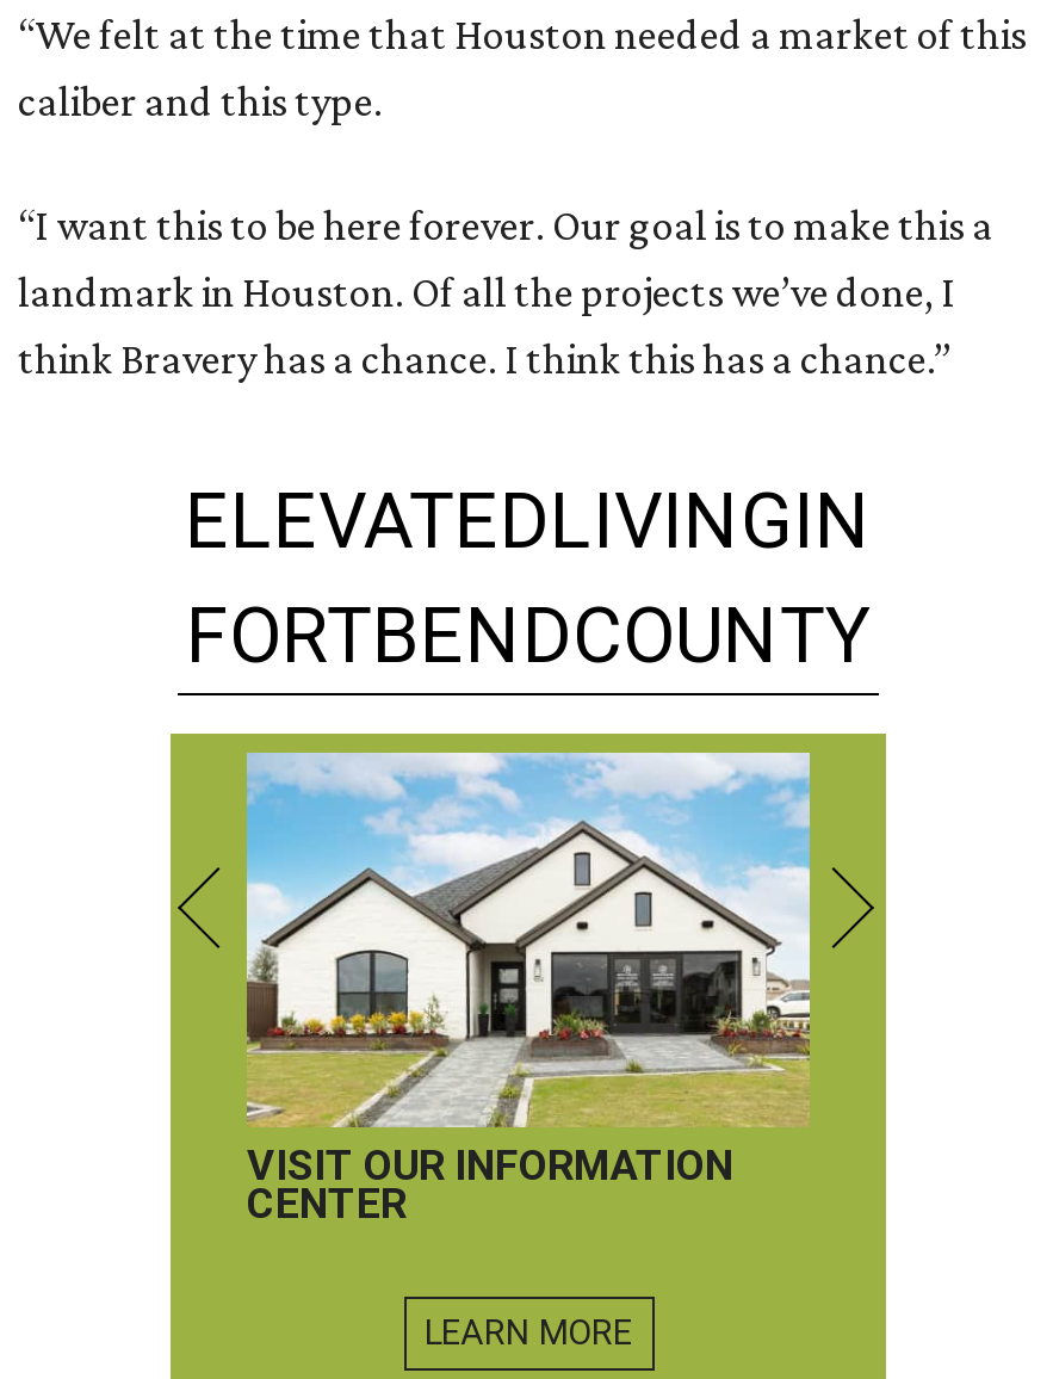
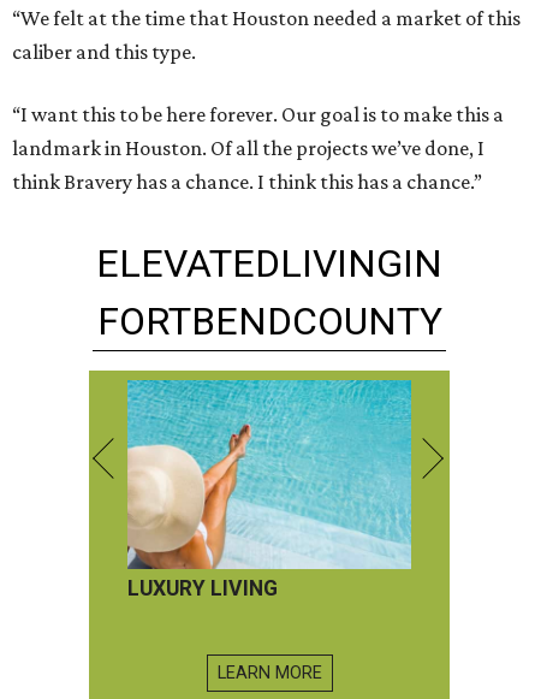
[244,750,812,1228] [image] | VISIT OUR INFORMATION | CENTER -> [126,379,412,601] [image] | LUXURY LIVING

